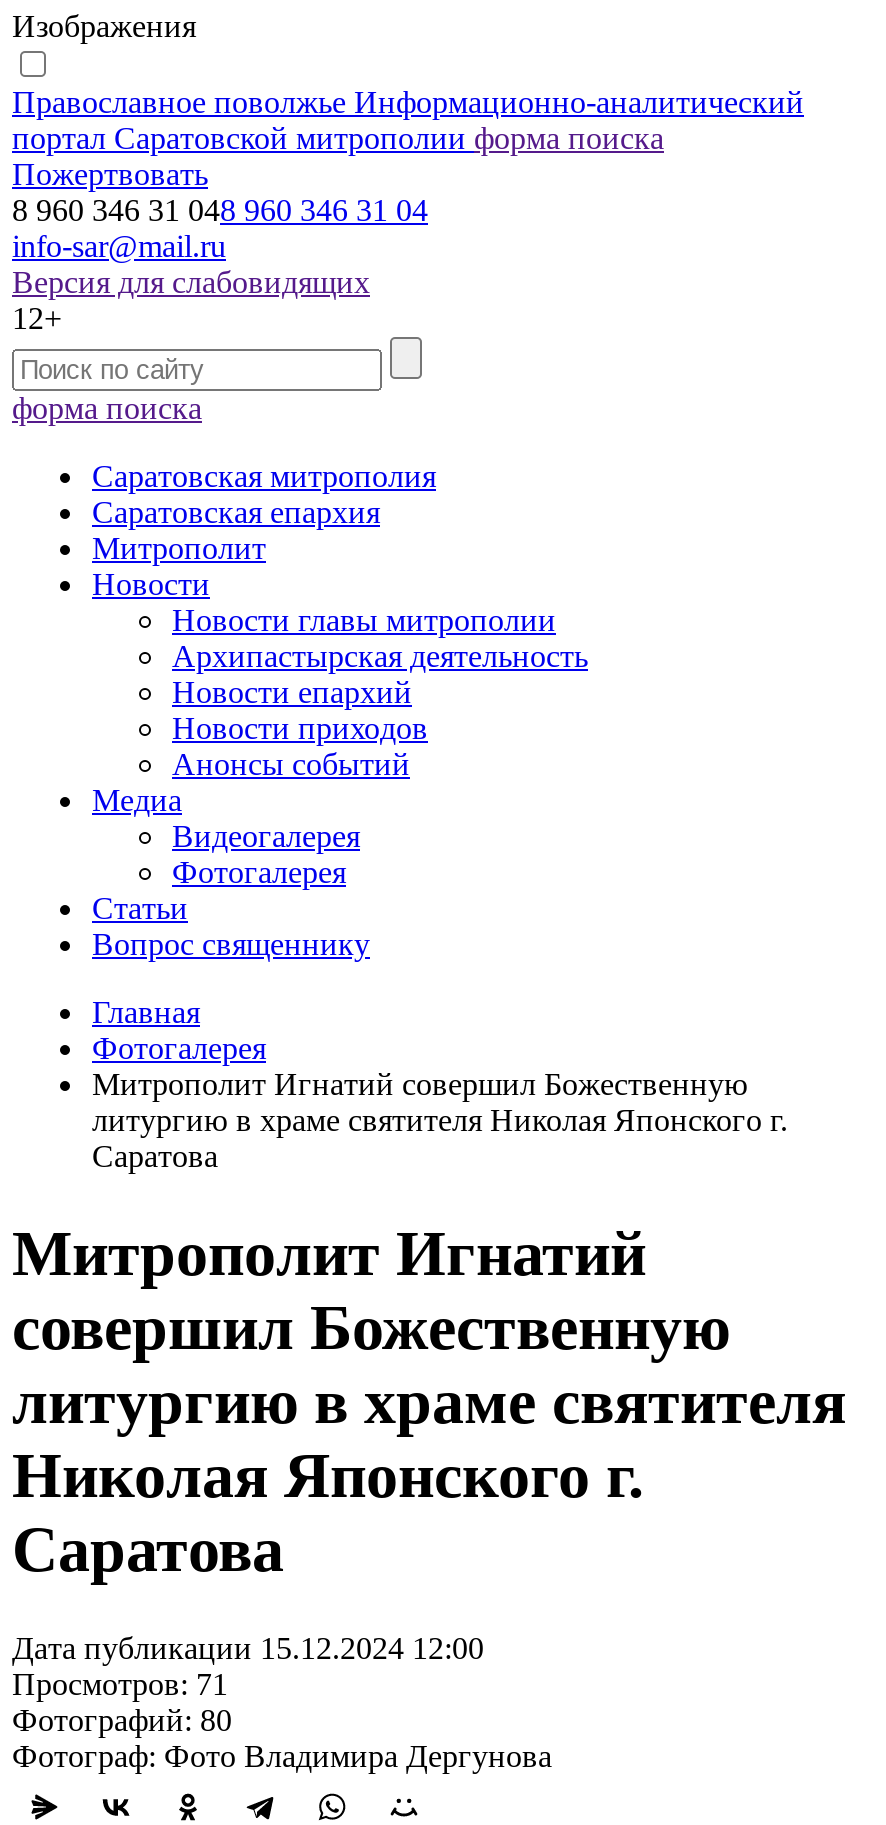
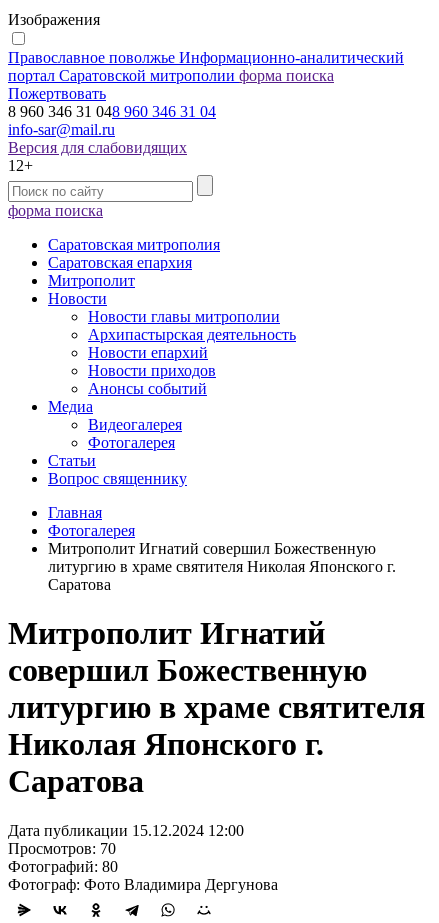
[12,1667,228,1701] Просмотров: 71 -> [8,840,116,857] Просмотров: 70

